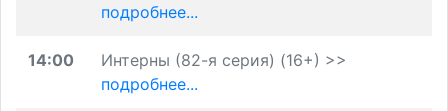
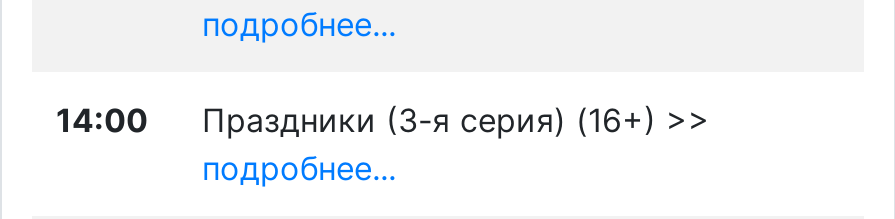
[101,50,347,70] Интерны (82-я серия) (16+) >> -> [202,100,710,140] Праздники (3-я серия) (16+) >>

